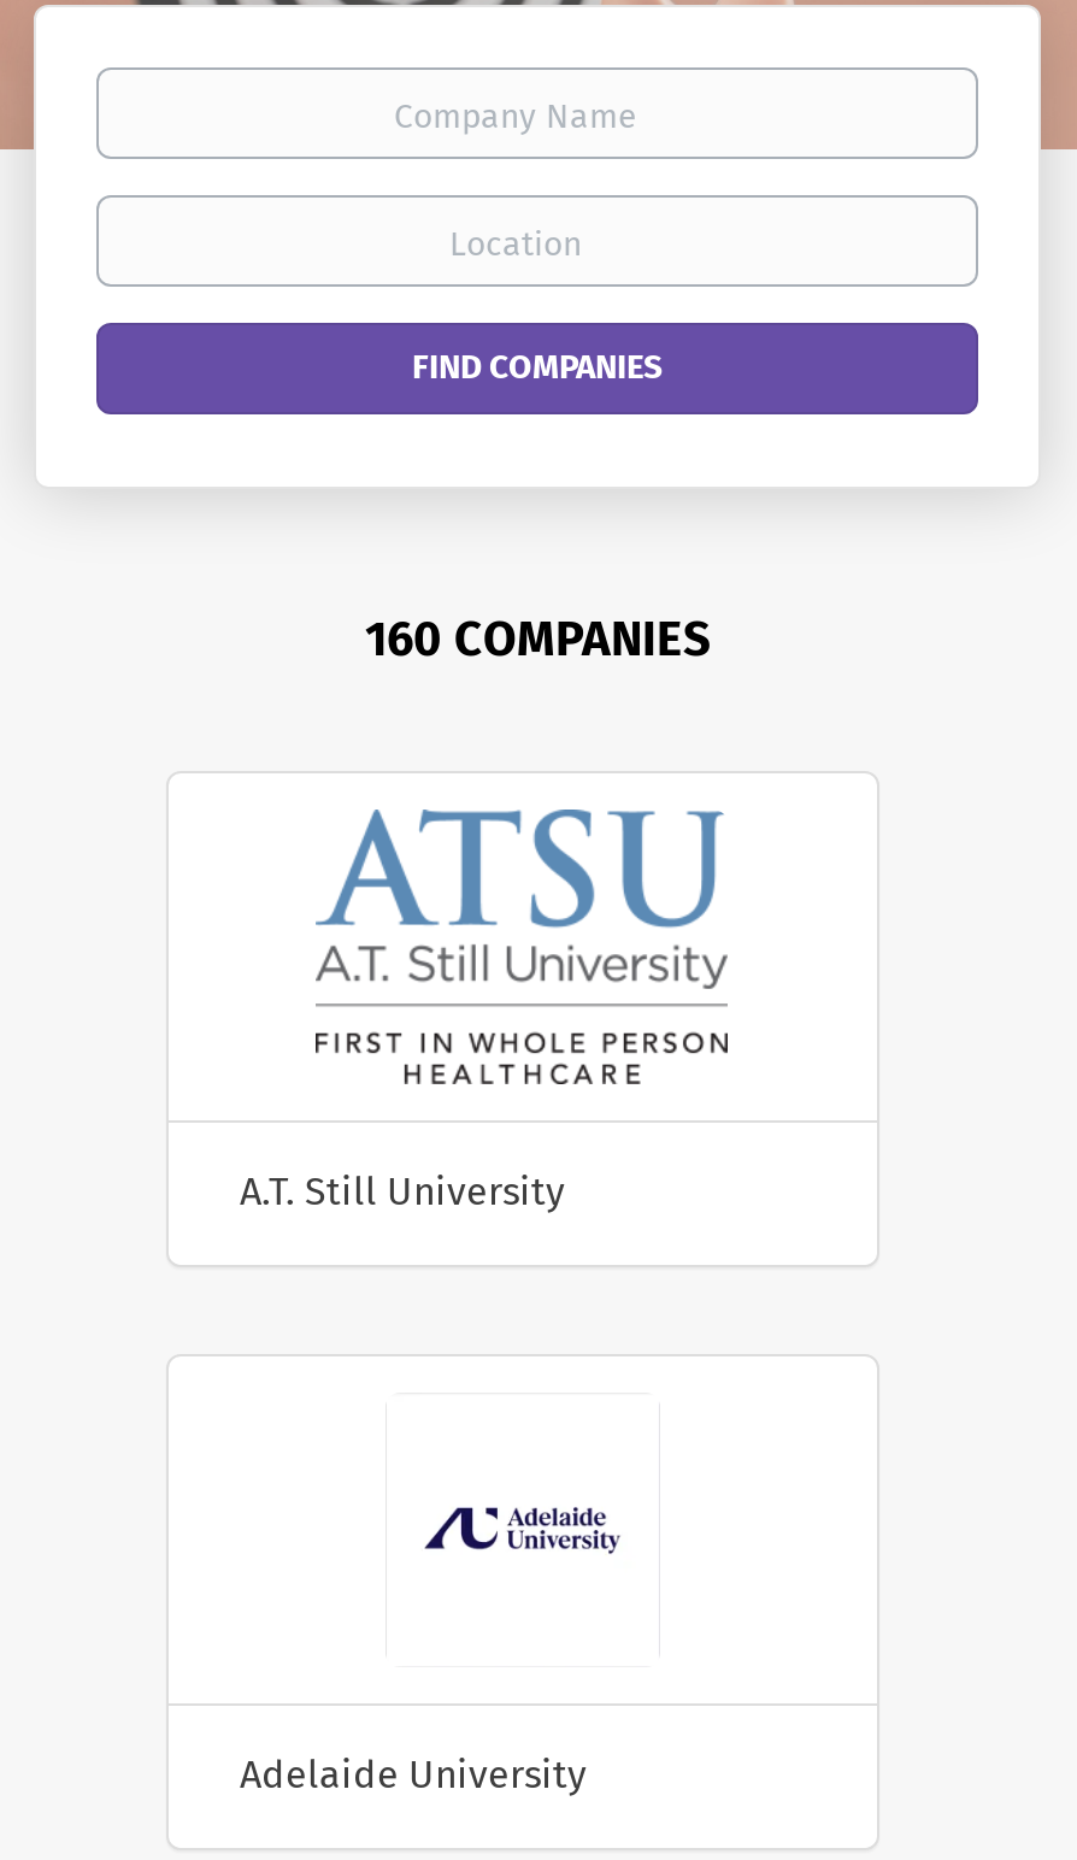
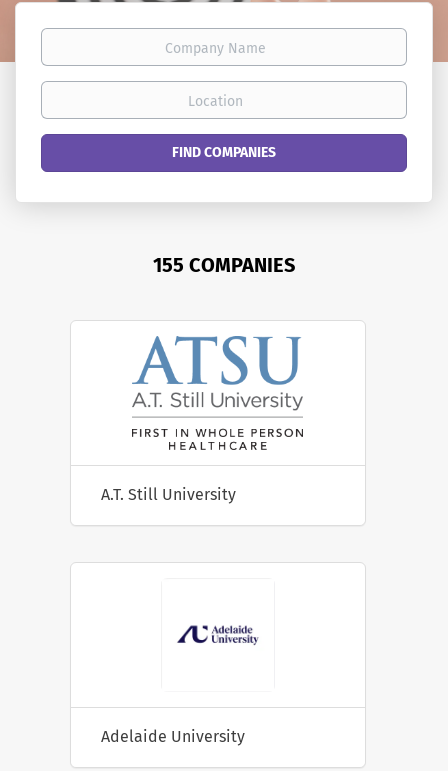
[365,610,710,667] 160 COMPANIES -> [153,253,295,277] 155 COMPANIES

